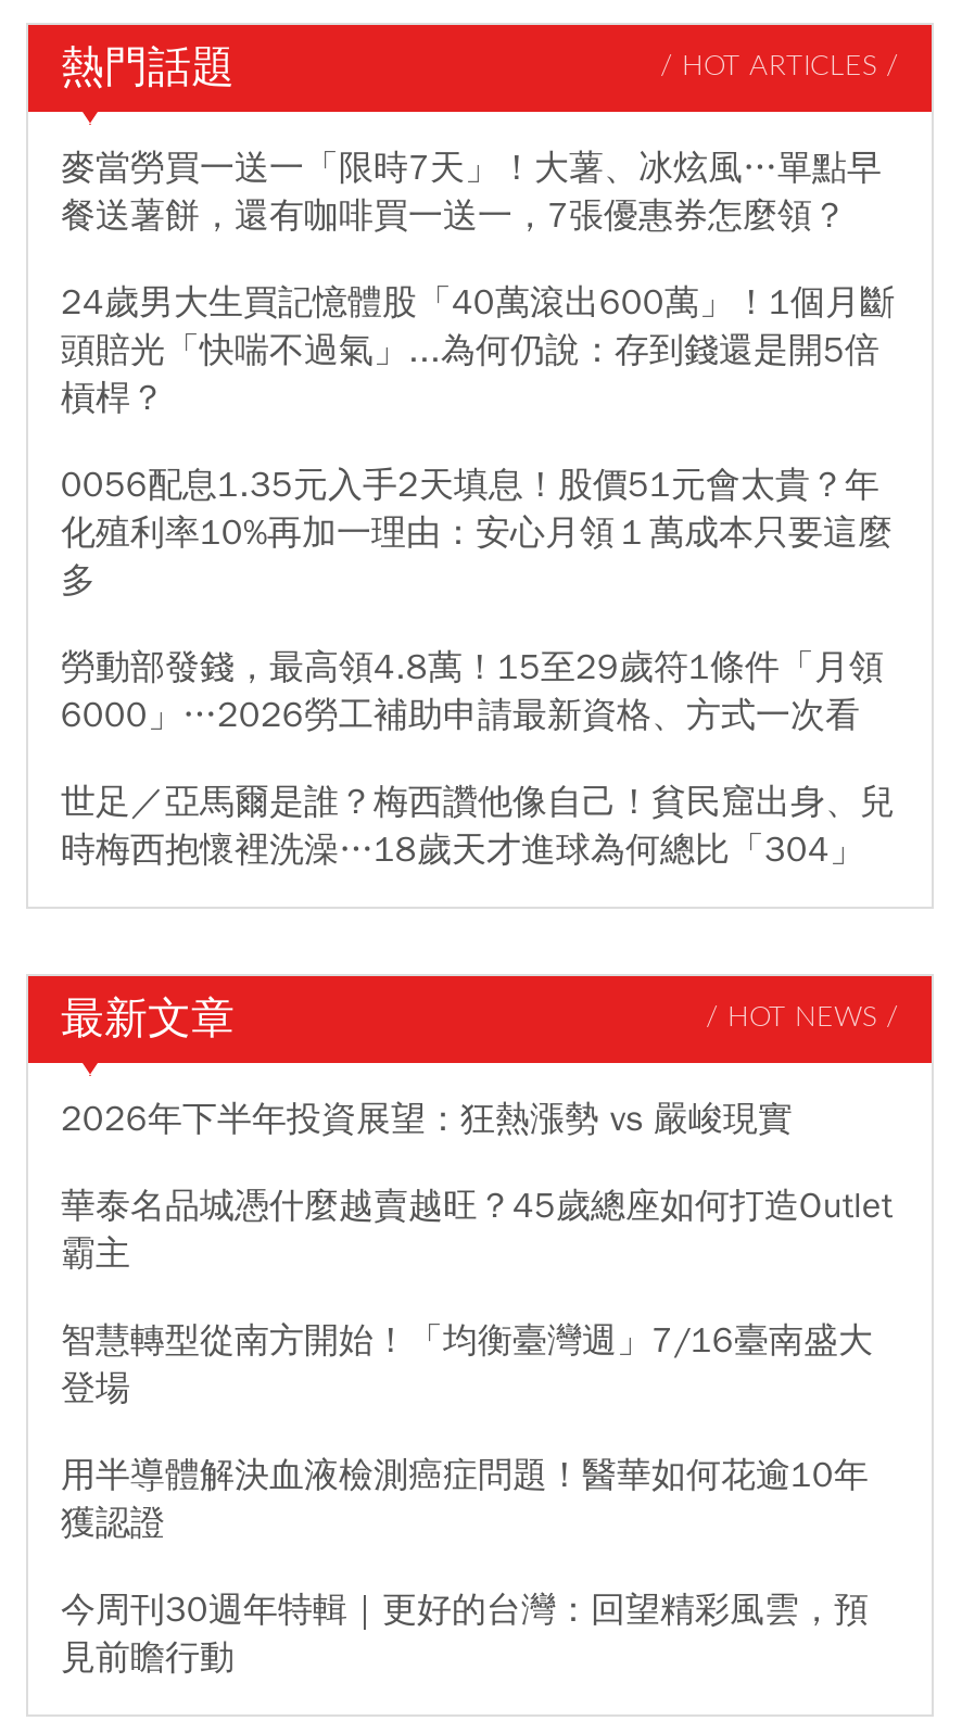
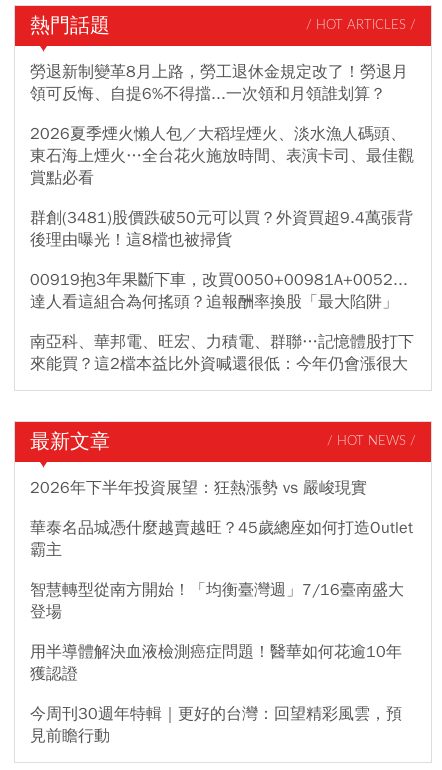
[61,146,882,238] 麥當勞買一送一「限時7天」！大薯、冰炫風…單點早 | 餐送薯餅，還有咖啡買一送一，7張優惠券怎麼領？ -> [30,62,408,104] 勞退新制變革8月上路，勞工退休金規定改了！勞退月 | 領可反悔、自提6%不得擋...一次領和月領誰划算？
[61,281,895,420] 24歲男大生買記憶體股「40萬滾出600萬」！1個月斷 | 頭賠光「快喘不過氣」...為何仍說：存到錢還是開5倍 | 槓桿？ -> [30,124,414,188] 2026夏季煙火懶人包／大稻埕煙火、淡水漁人碼頭、 | 東石海上煙火…全台花火施放時間、表演卡司、最佳觀 | 賞點必看
[61,463,893,602] 0056配息1.35元入手2天填息！股價51元會太貴？年 | 化殖利率10%再加一理由：安心月領１萬成本只要這麼 | 多 -> [30,208,413,250] 群創(3481)股價跌破50元可以買？外資買超9.4萬張背 | 後理由曝光！這8檔也被掃貨
[61,646,884,737] 勞動部發錢，最高領4.8萬！15至29歲符1條件「月領 | 6000」…2026勞工補助申請最新資格、方式一次看 -> [30,270,408,312] 00919抱3年果斷下車，改買0050+00981A+0052... | 達人看這組合為何搖頭？追報酬率換股「最大陷阱」
[61,780,895,872] 世足／亞馬爾是誰？梅西讚他像自己！貧民窟出身、兒 | 時梅西抱懷裡洗澡…18歲天才進球為何總比「304」 -> [30,332,414,374] 南亞科、華邦電、旺宏、力積電、群聯…記憶體股打下 | 來能買？這2檔本益比外資喊還很低：今年仍會漲很大

